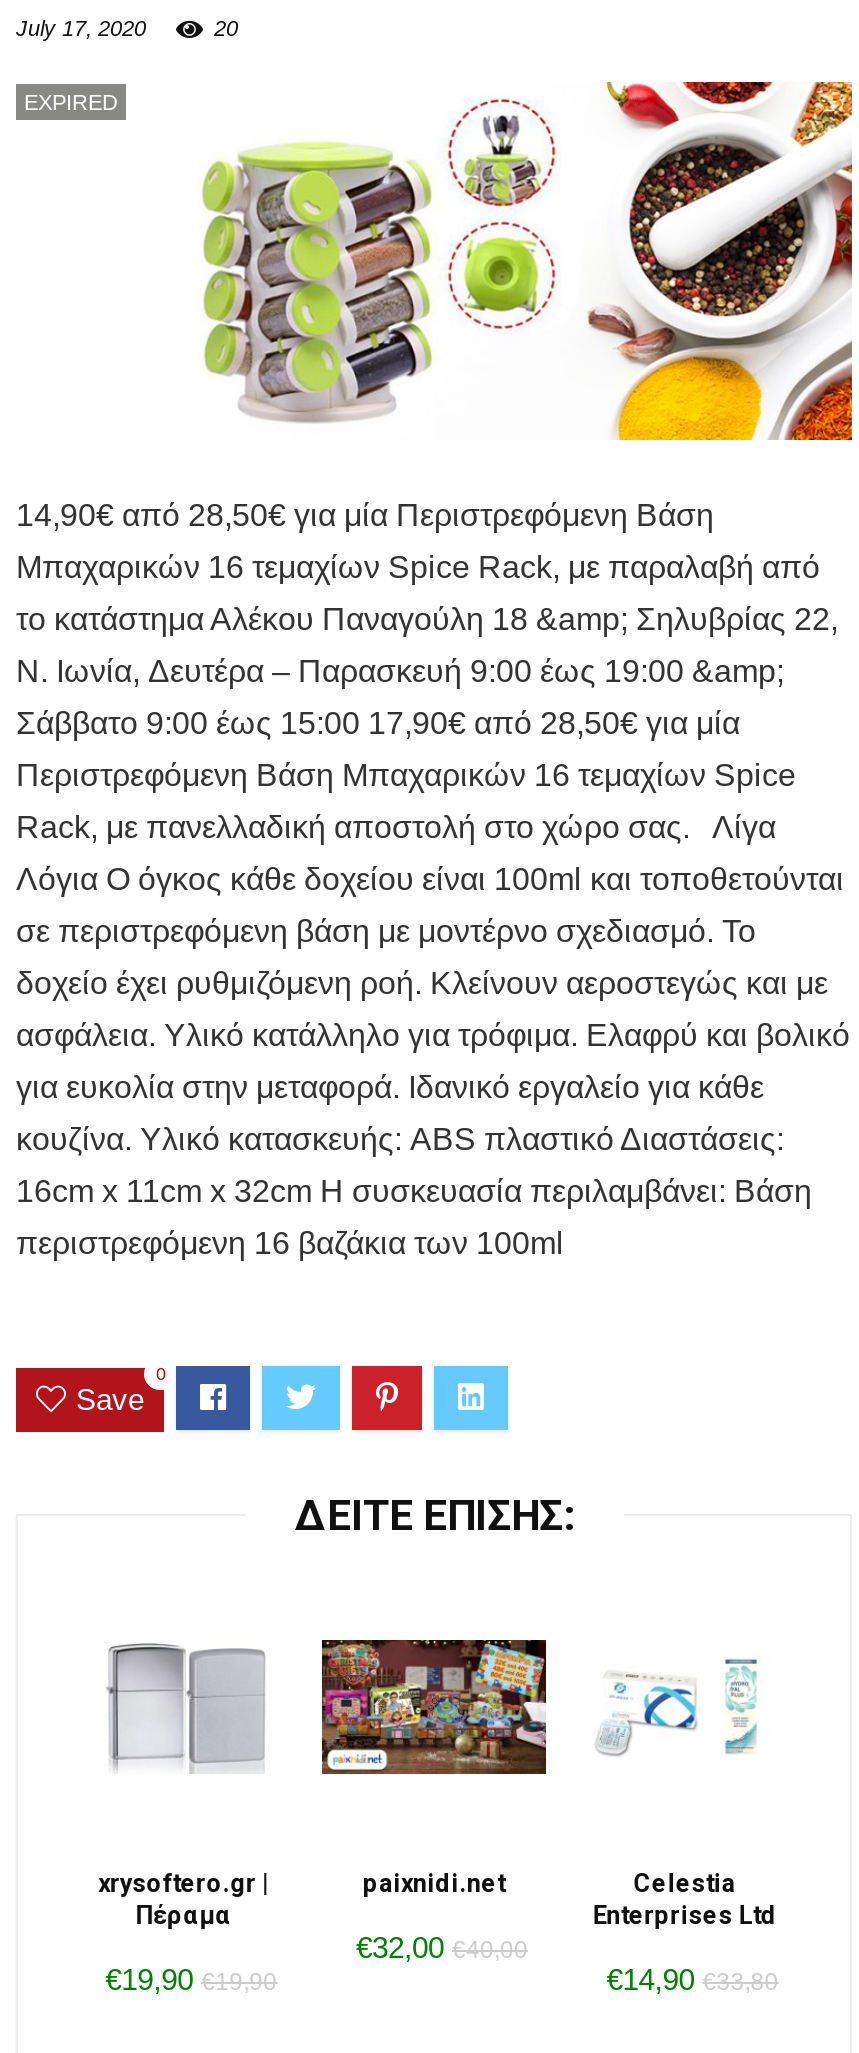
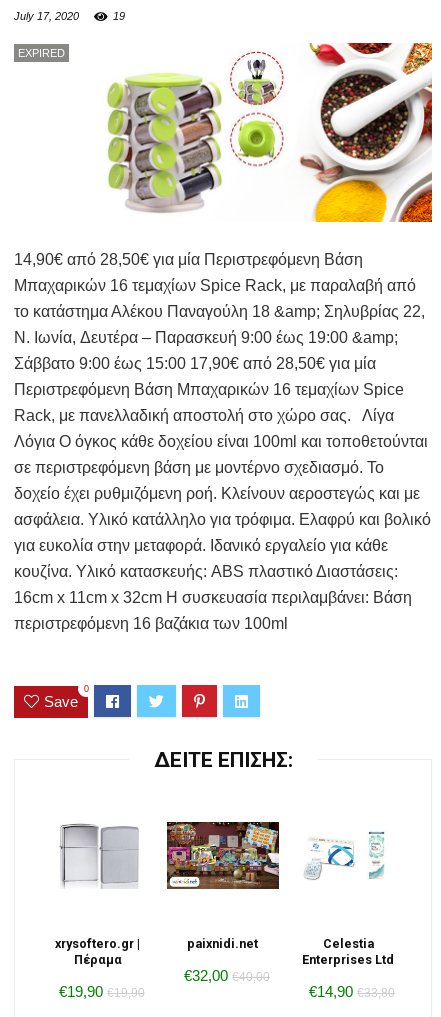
[214,16,238,40] 20 -> [113,10,125,22] 19

